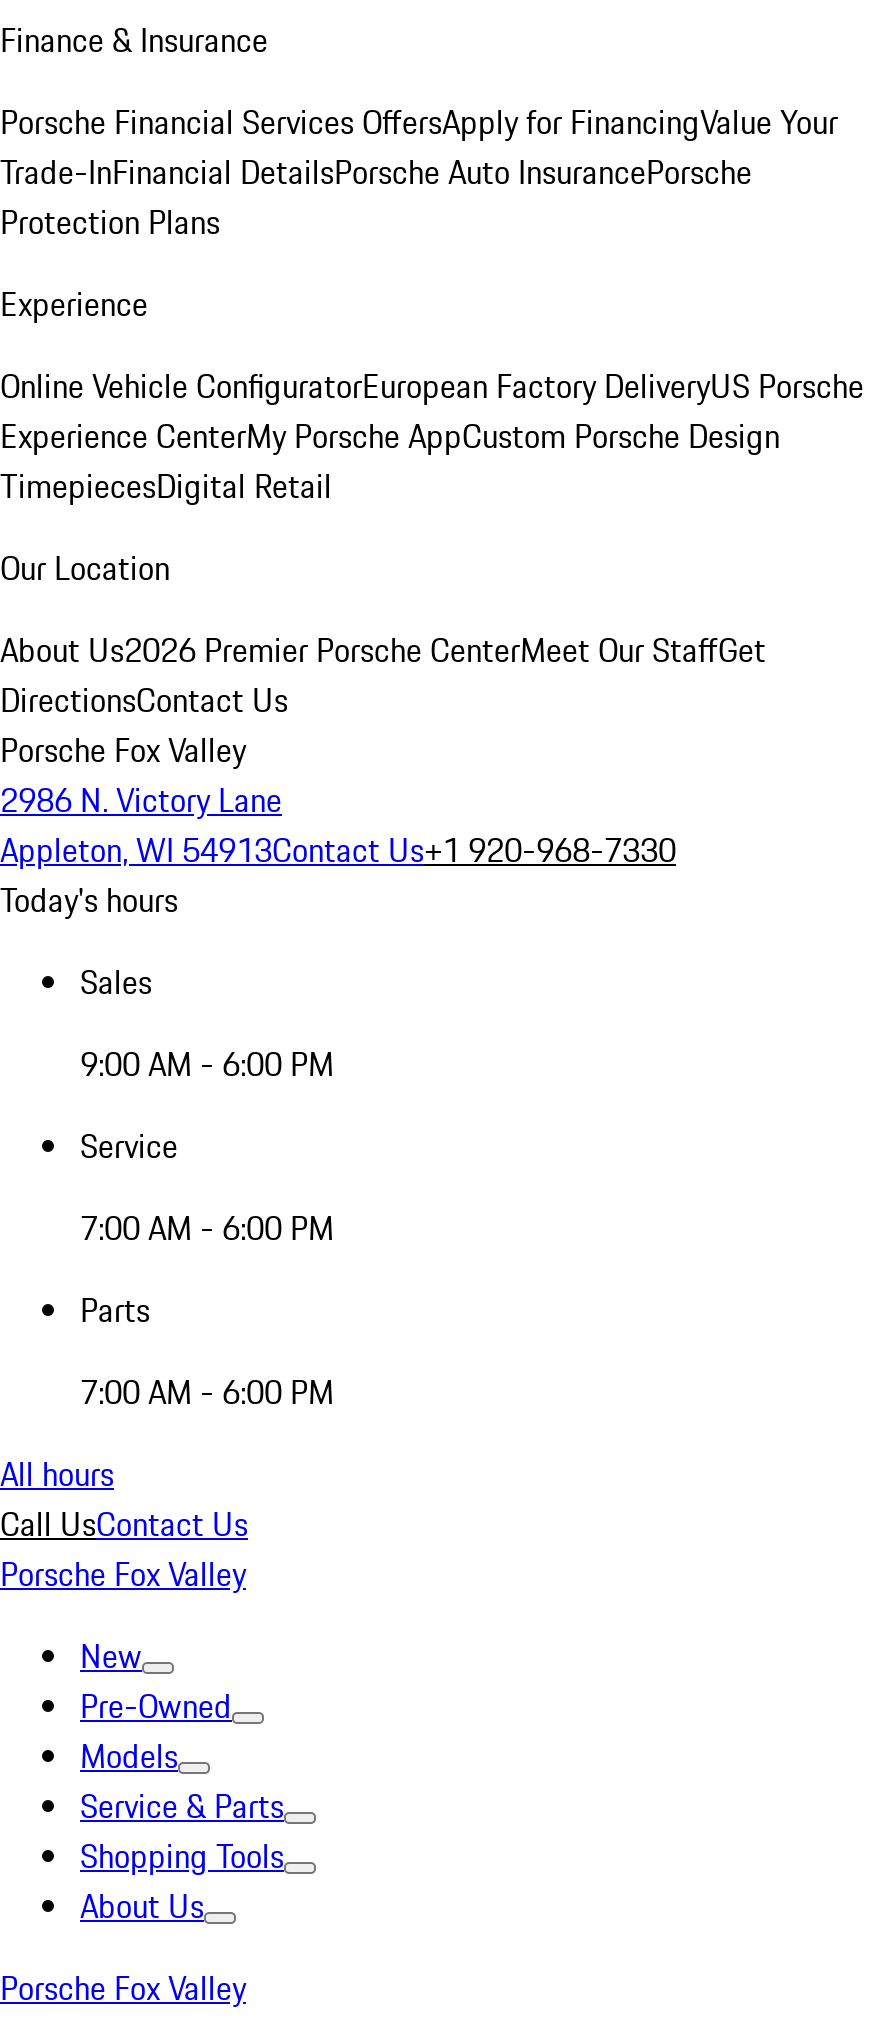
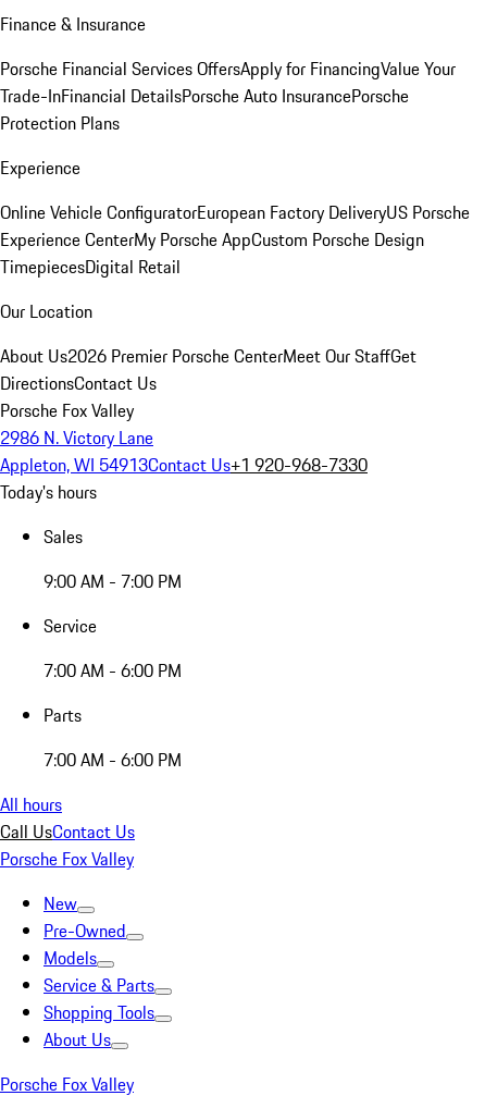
[80,1040,334,1088] 9:00 AM - 6:00 PM -> [43,568,182,594] 9:00 AM - 7:00 PM

